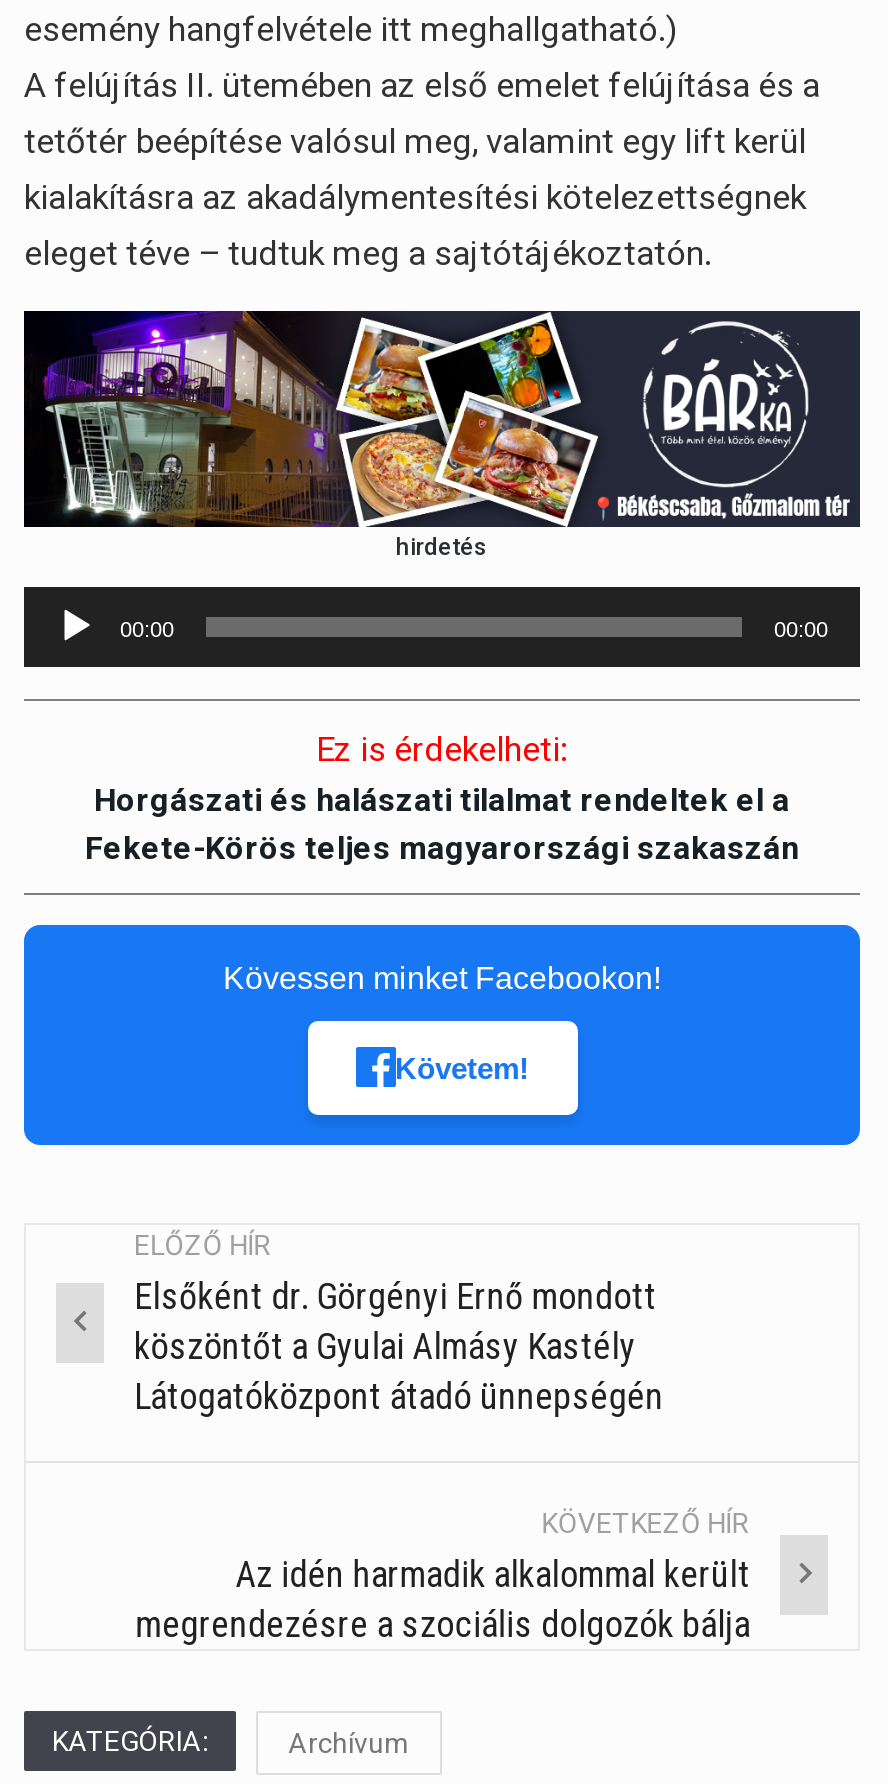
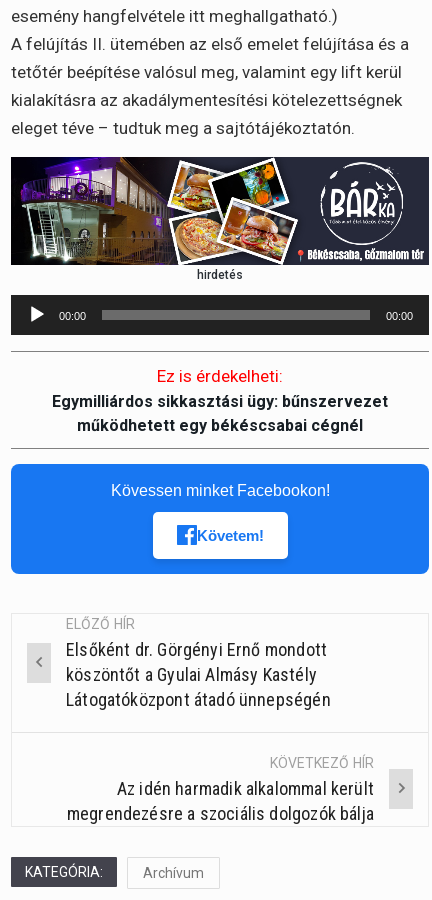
[85,780,799,866] Horgászati és halászati tilalmat rendeltek el a | Fekete-Körös teljes magyarországi szakaszán -> [52,392,388,435] Egymilliárdos sikkasztási ügy: bűnszervezet | működhetett egy békéscsabai cégnél

